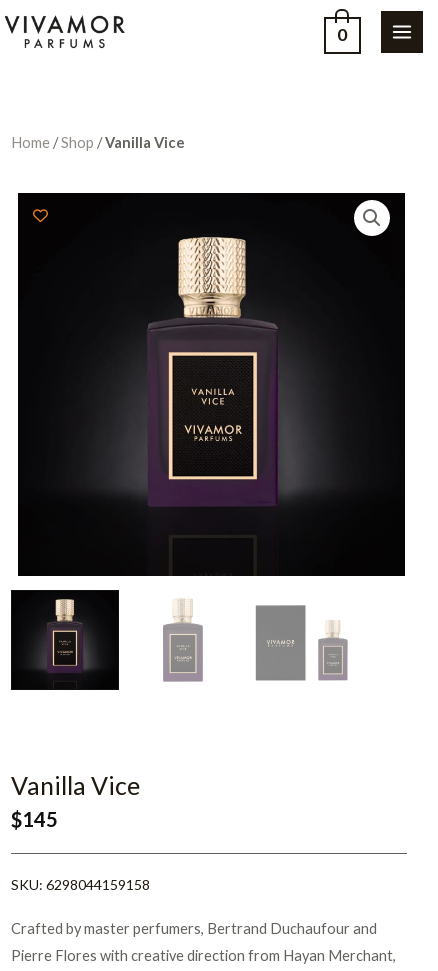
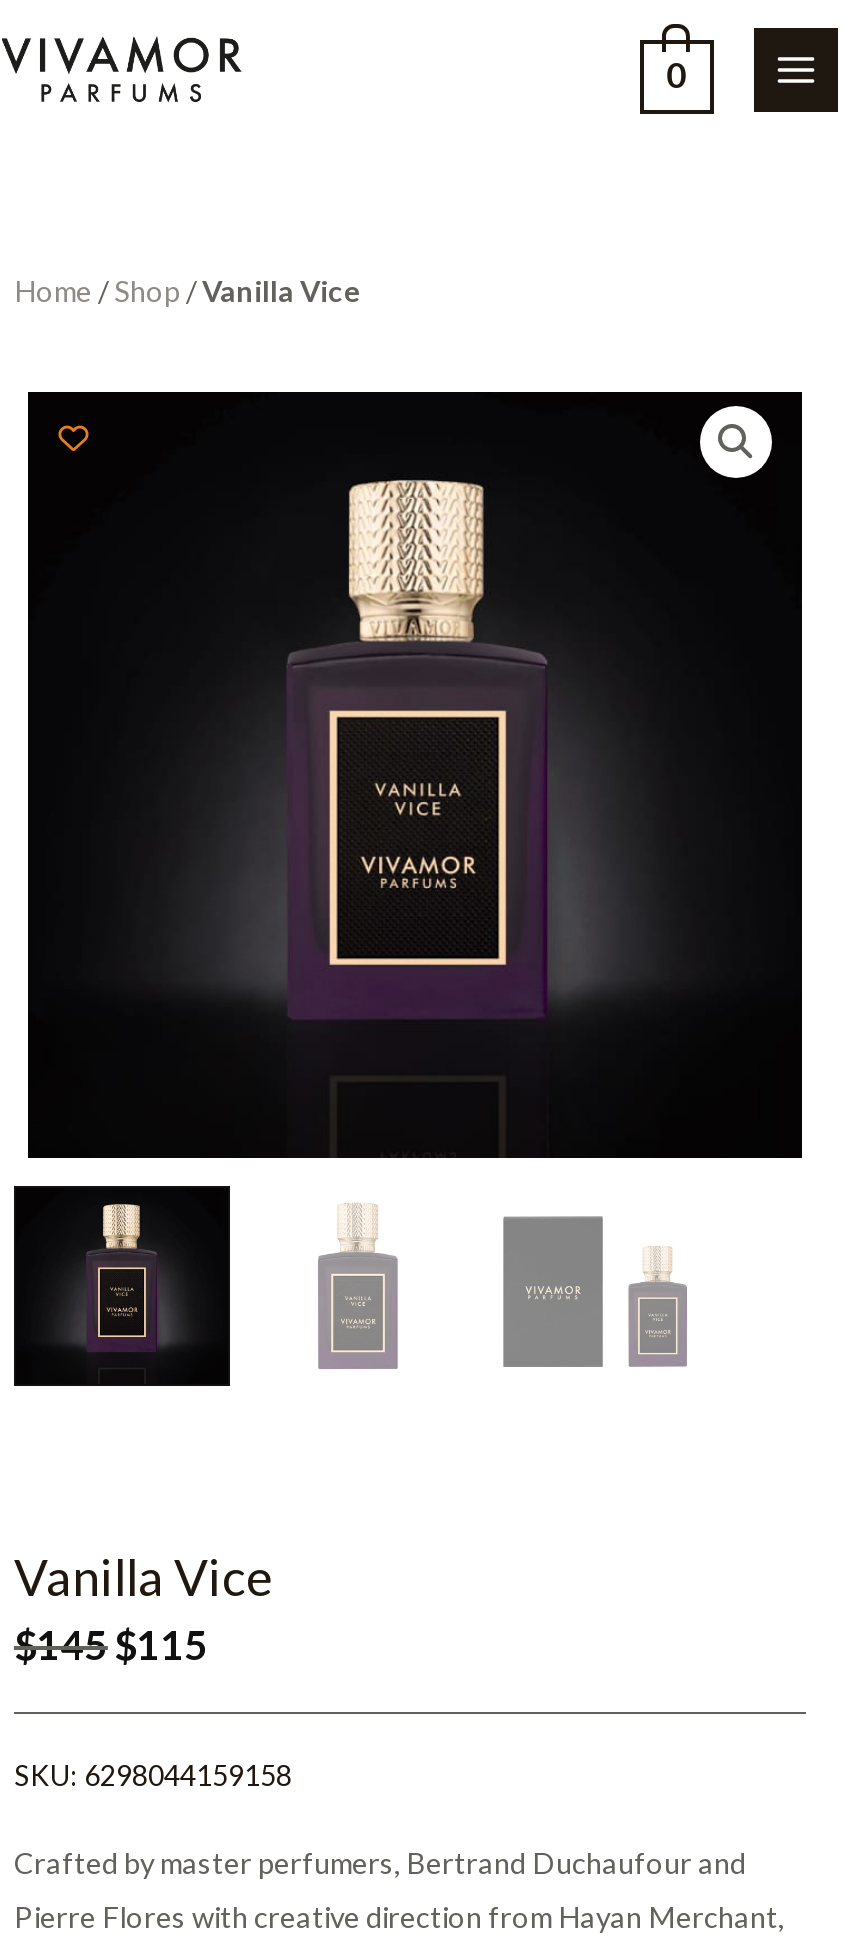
[11,807,58,831] $145 -> [14,1619,208,1667] $145 $115

